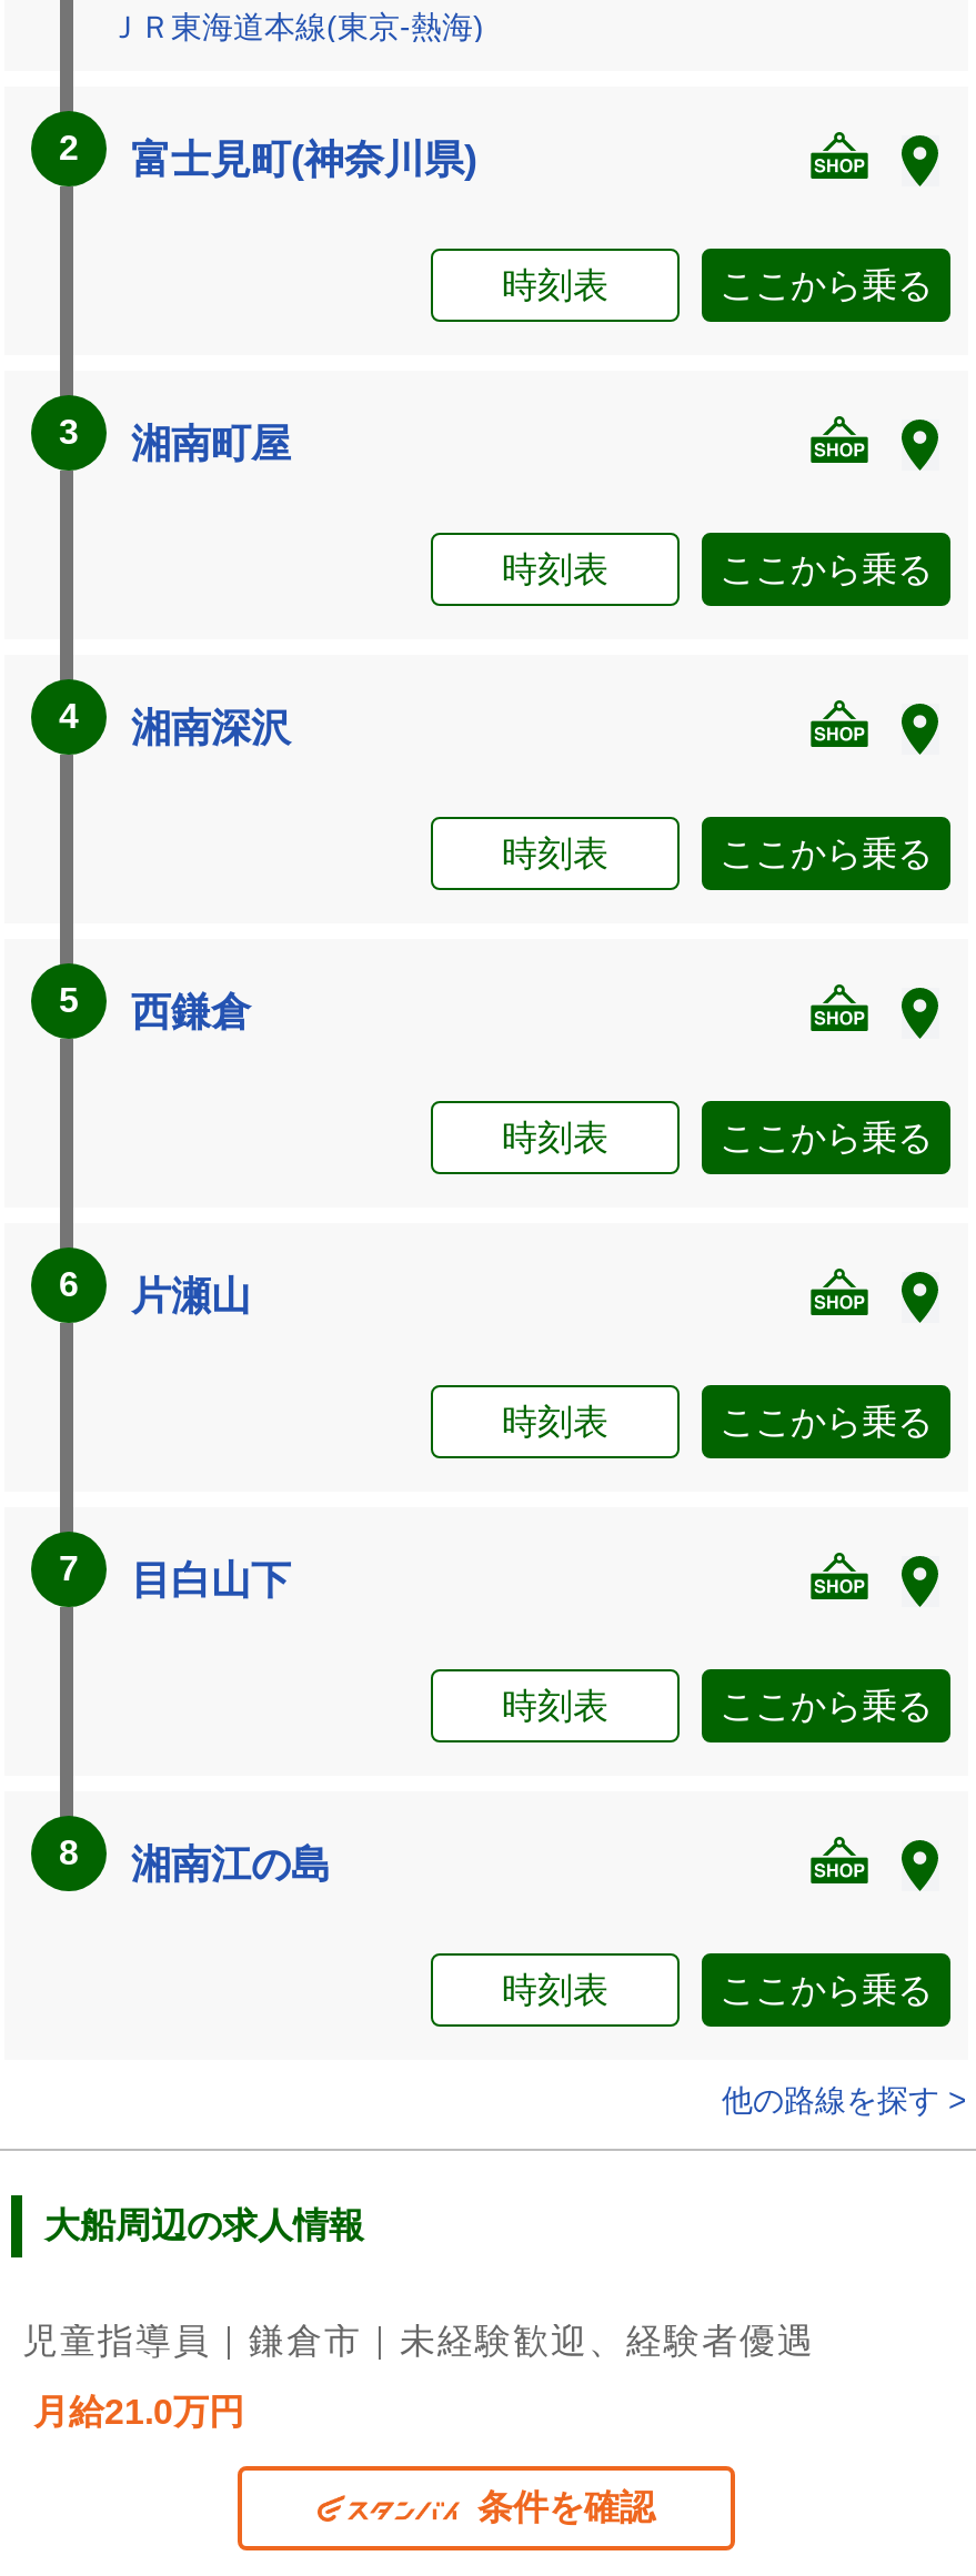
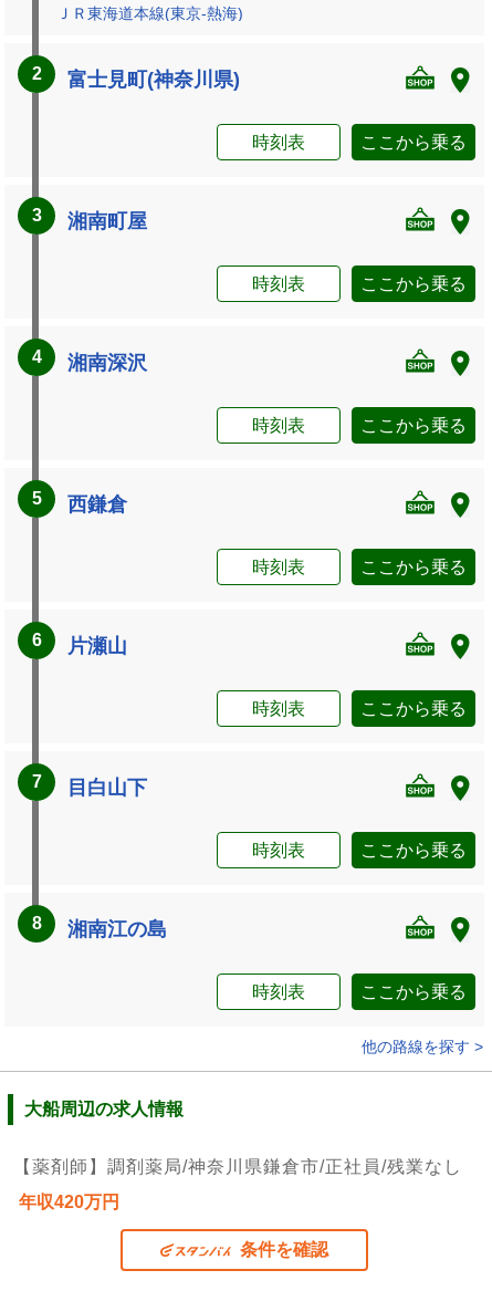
[22,2322,815,2360] 児童指導員｜鎌倉市｜未経験歓迎、経験者優遇 -> [13,1157,462,1176] 【薬剤師】調剤薬局/神奈川県鎌倉市/正社員/残業なし
[33,2393,244,2431] 月給21.0万円 -> [19,1193,119,1211] 年収420万円

